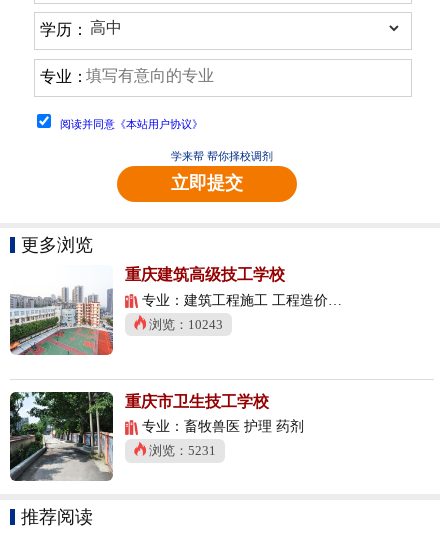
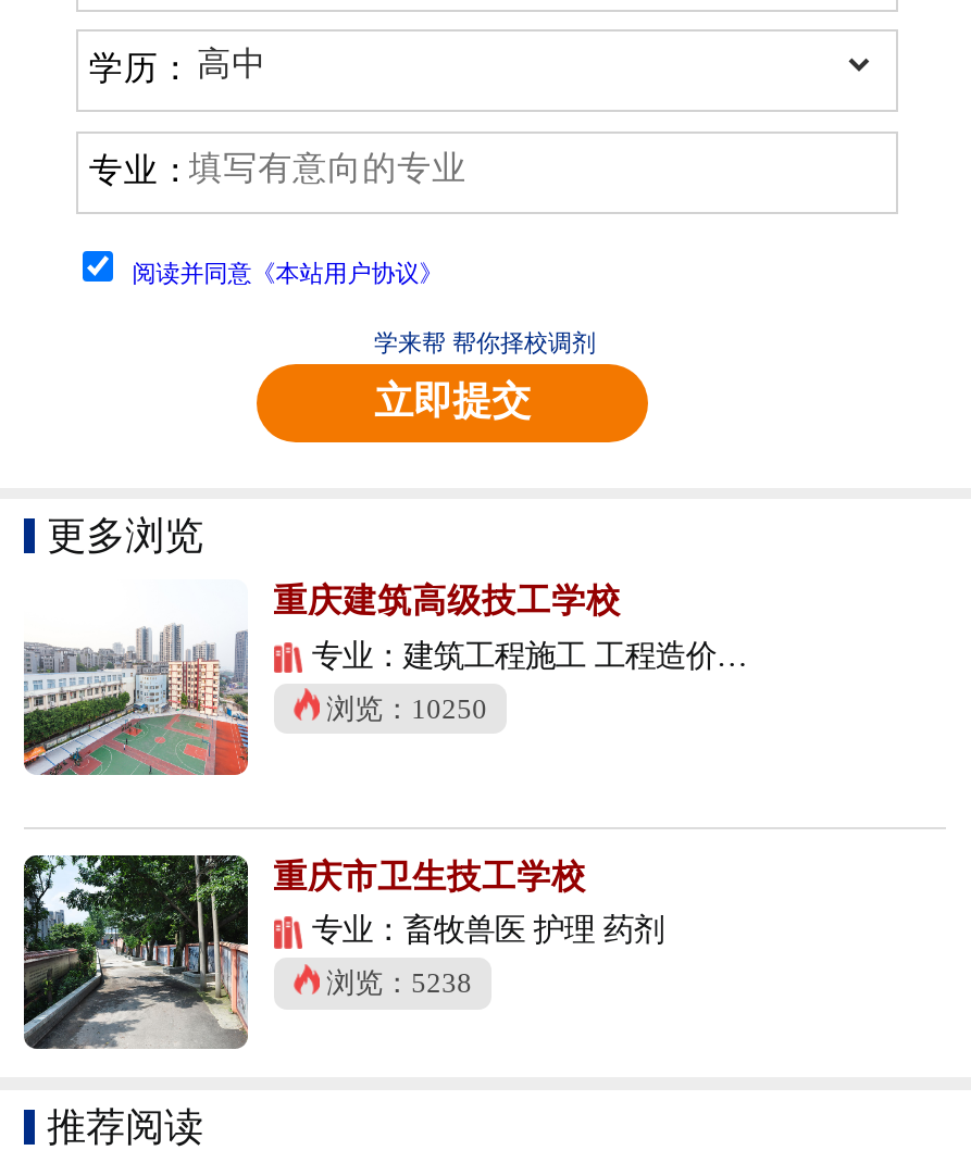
[149,316,223,331] 浏览：10243 -> [326,691,487,724] 浏览：10250
[149,443,216,458] 浏览：5231 -> [326,966,472,999] 浏览：5238

